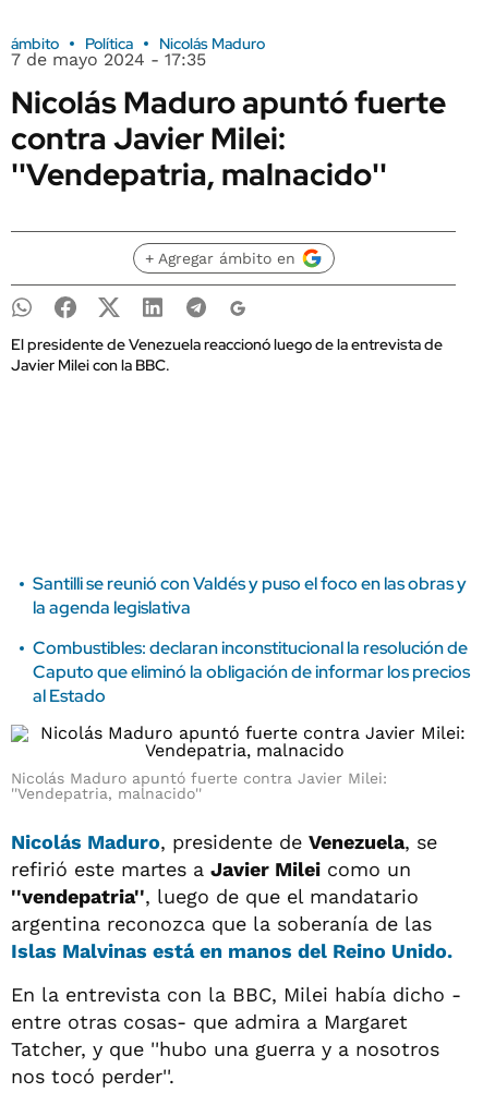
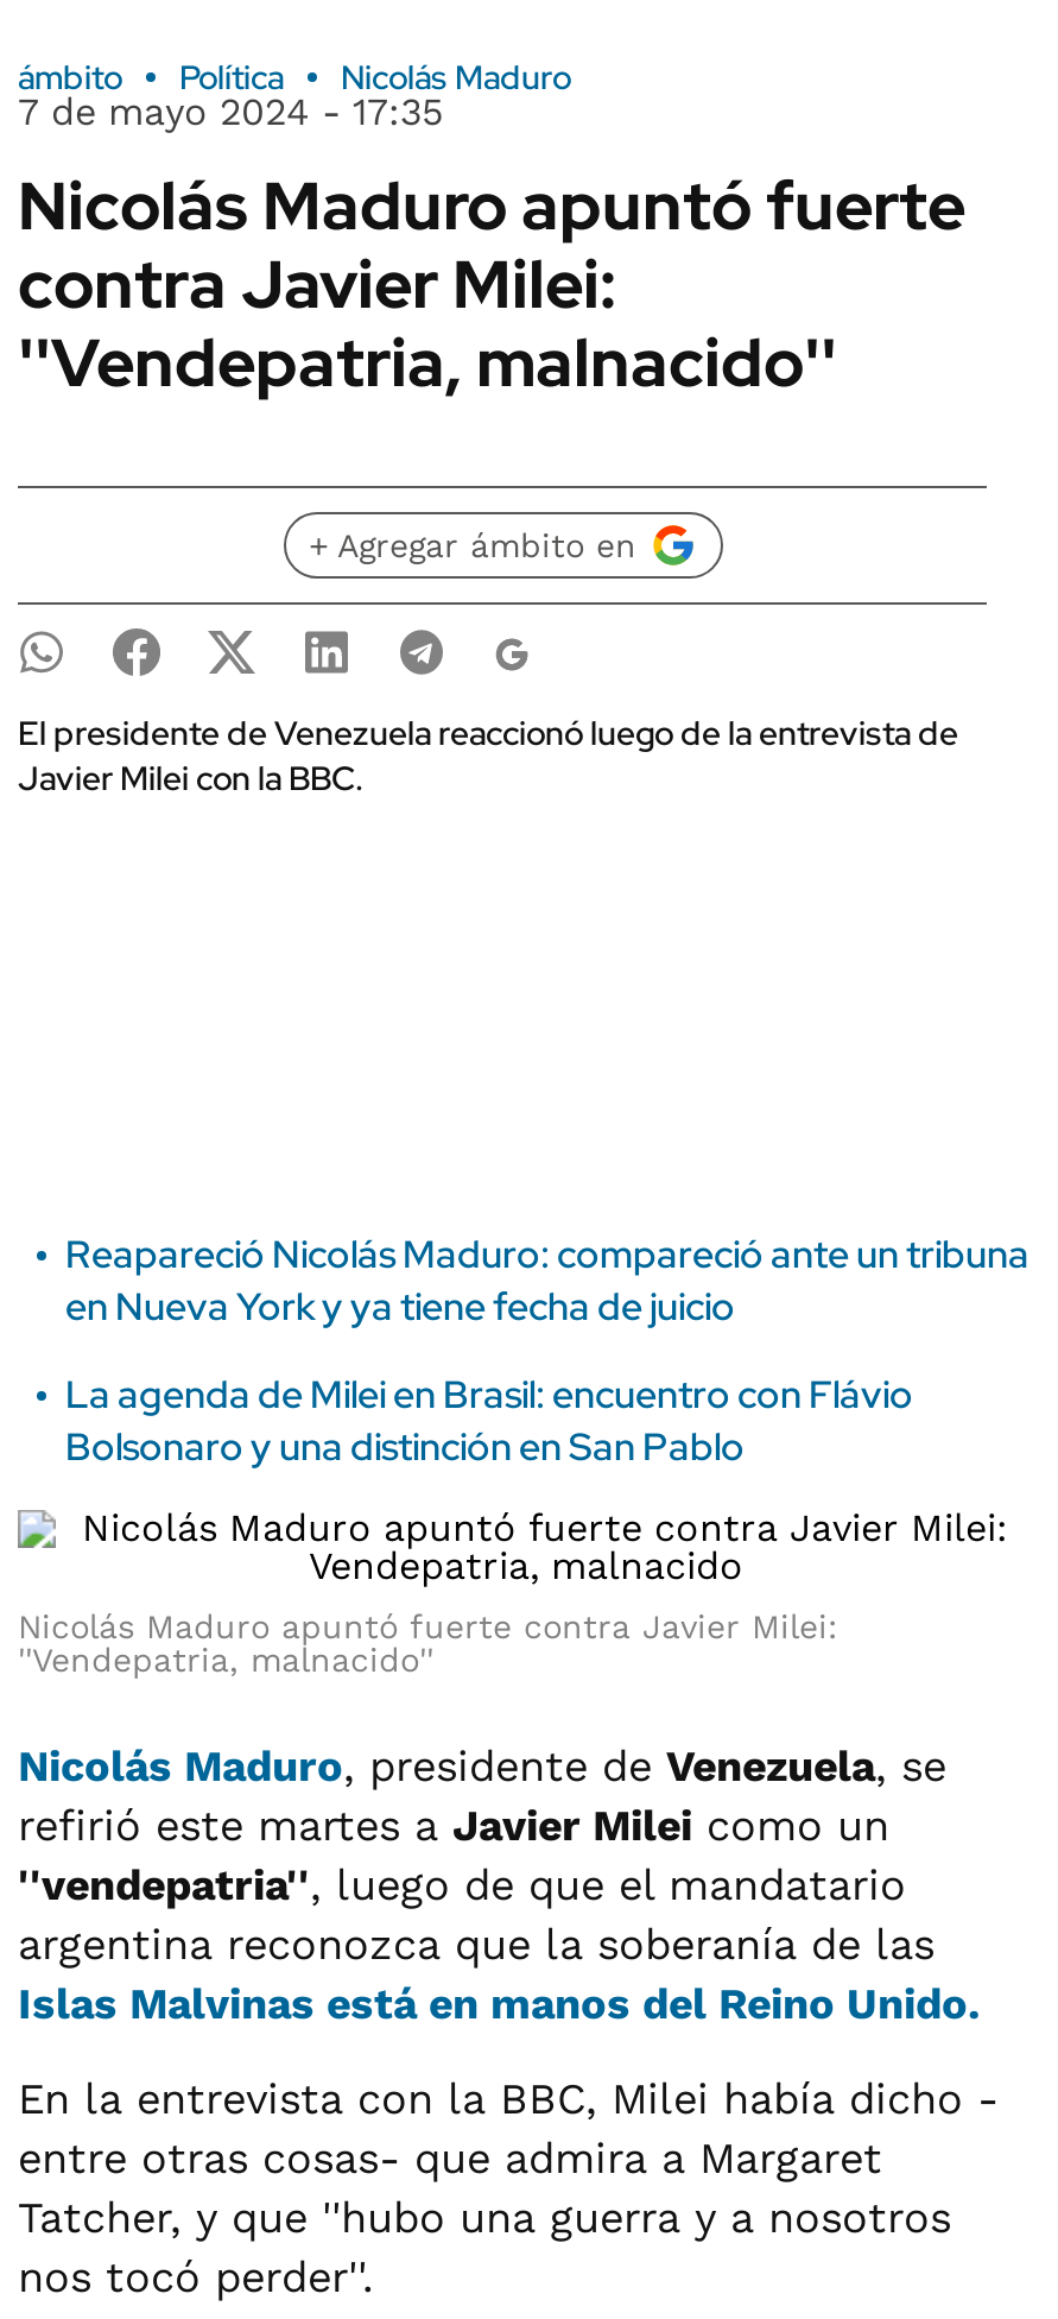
[33,572,467,619] Santilli se reunió con Valdés y puso el foco en las obras y | la agenda legislativa -> [65,1230,1030,1332] Reapareció Nicolás Maduro: compareció ante un tribuna | en Nueva York y ya tiene fecha de juicio
[33,636,470,707] Combustibles: declaran inconstitucional la resolución de | Caputo que eliminó la obligación de informar los precios | al Estado -> [65,1370,913,1472] La agenda de Milei en Brasil: encuentro con Flávio | Bolsonaro y una distinción en San Pablo

